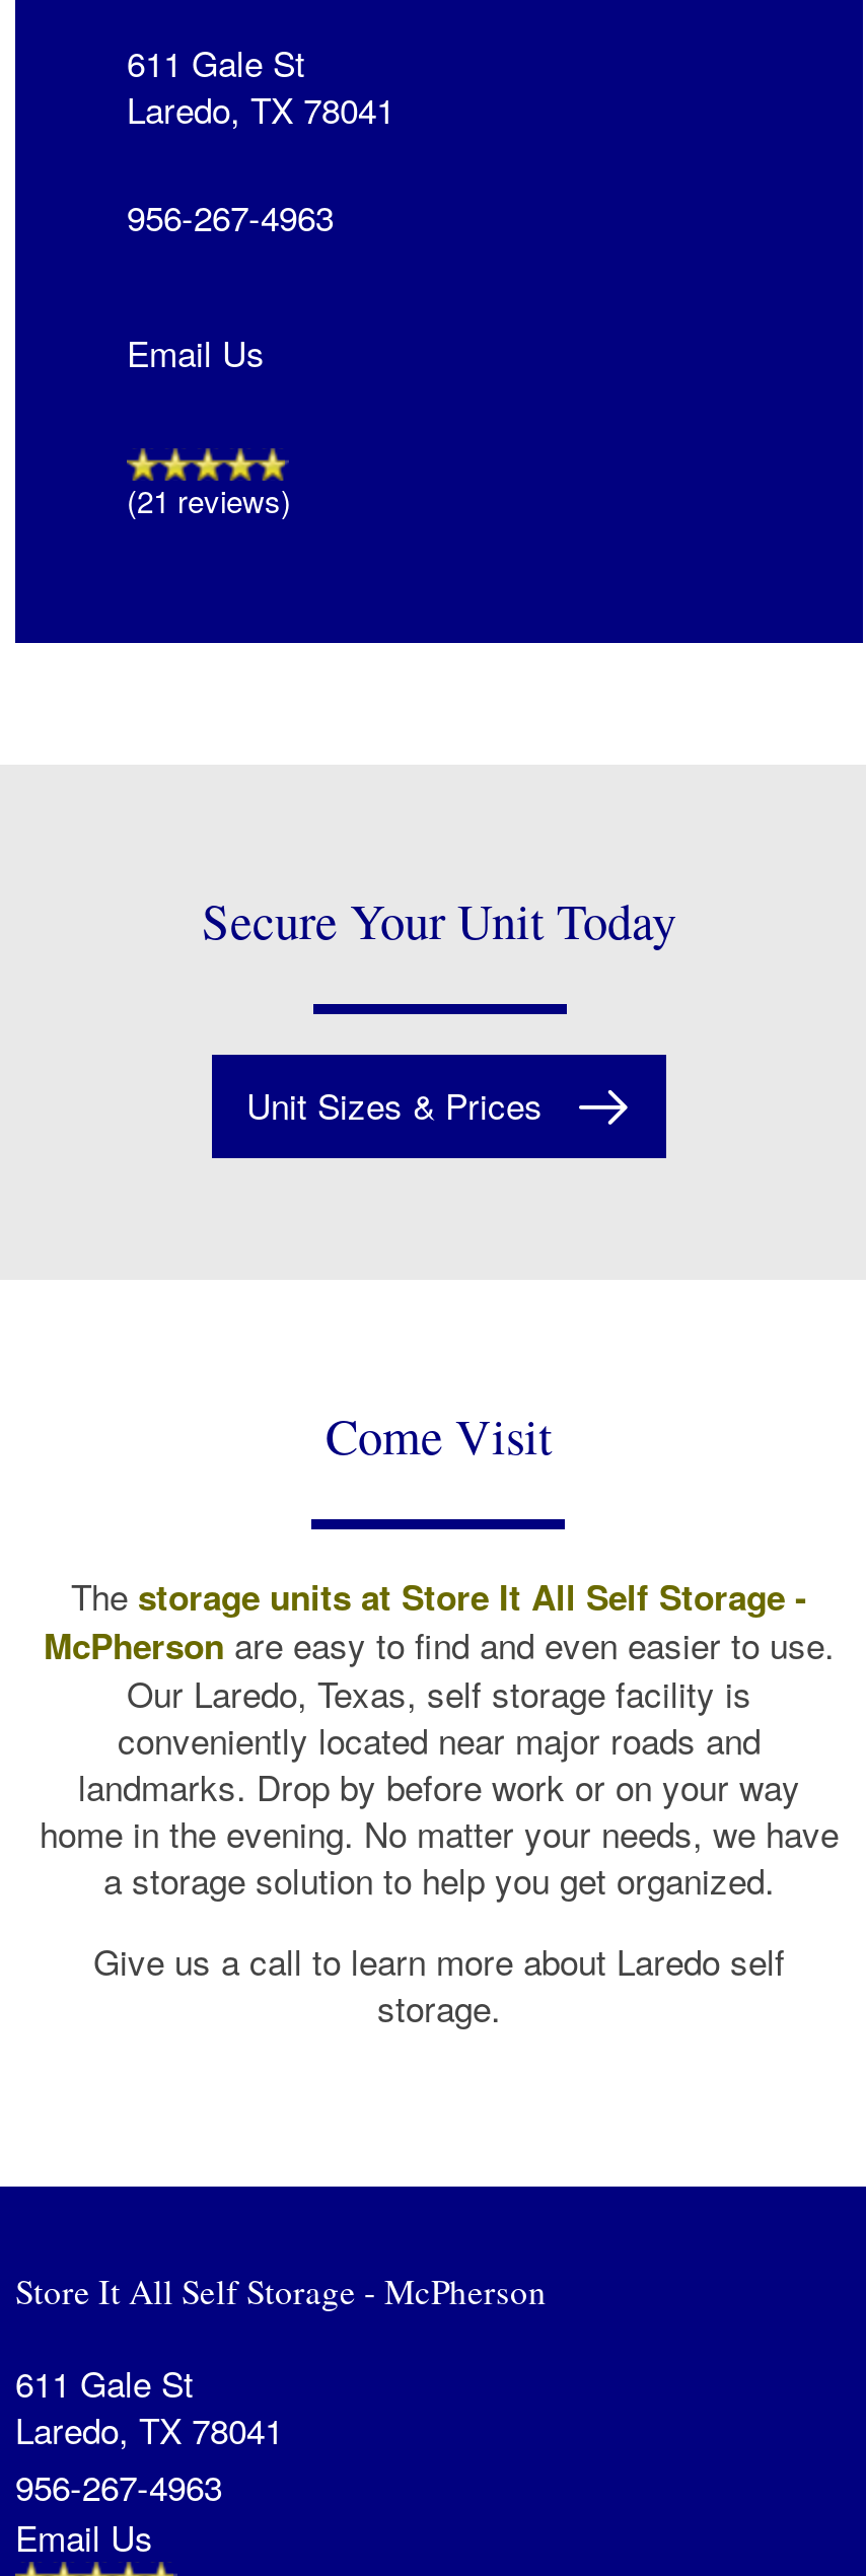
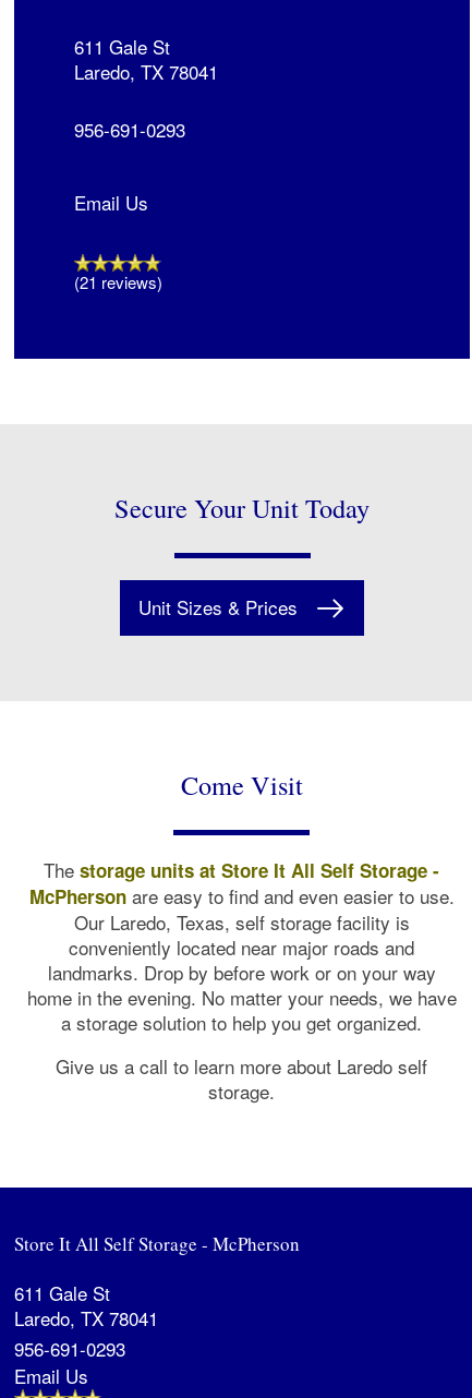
[127,191,334,242] 956-267-4963 -> [74,116,185,143] 956-691-0293
[15,2459,222,2510] 956-267-4963 -> [14,1335,125,1363] 956-691-0293

